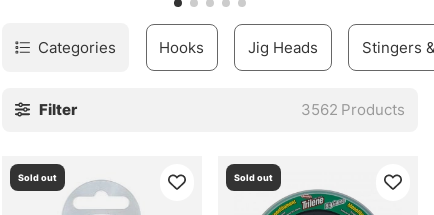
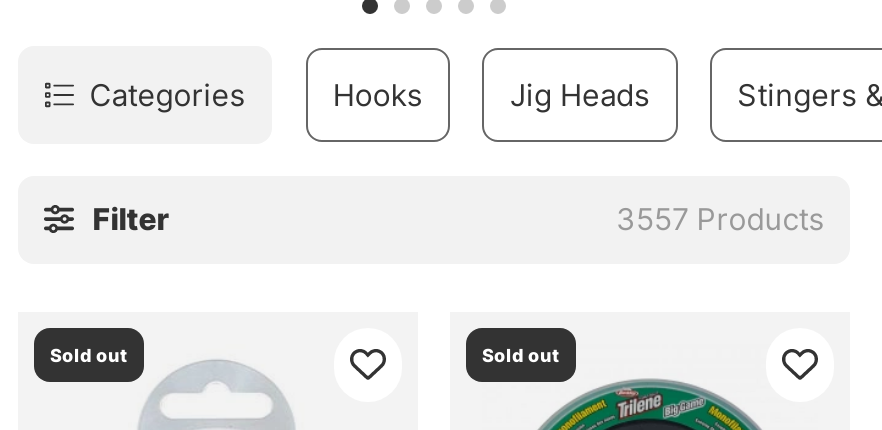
[301,100,405,119] 3562 Products -> [616,201,824,239] 3557 Products

